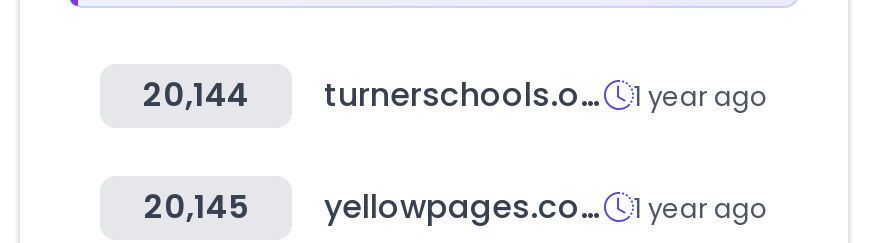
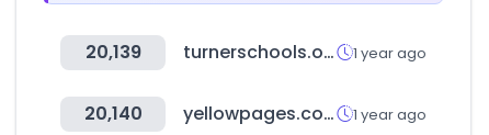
[143,72,249,118] 20,144 -> [85,40,141,65] 20,139
[144,184,248,230] 20,145 -> [84,101,142,126] 20,140

